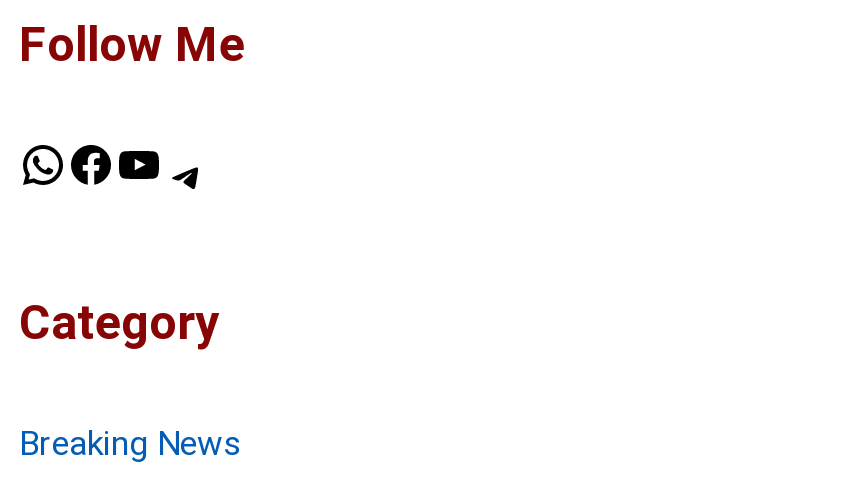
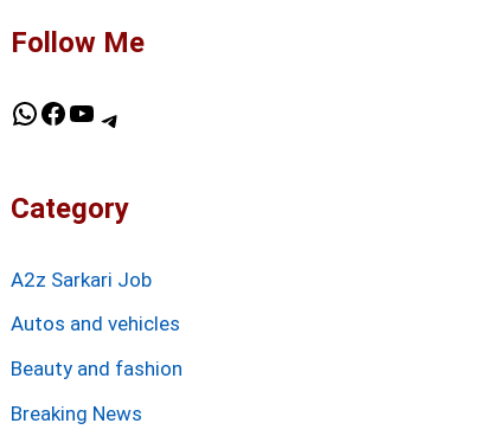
none -> [11,267,183,380] A2z Sarkari Job | Autos and vehicles | Beauty and fashion

